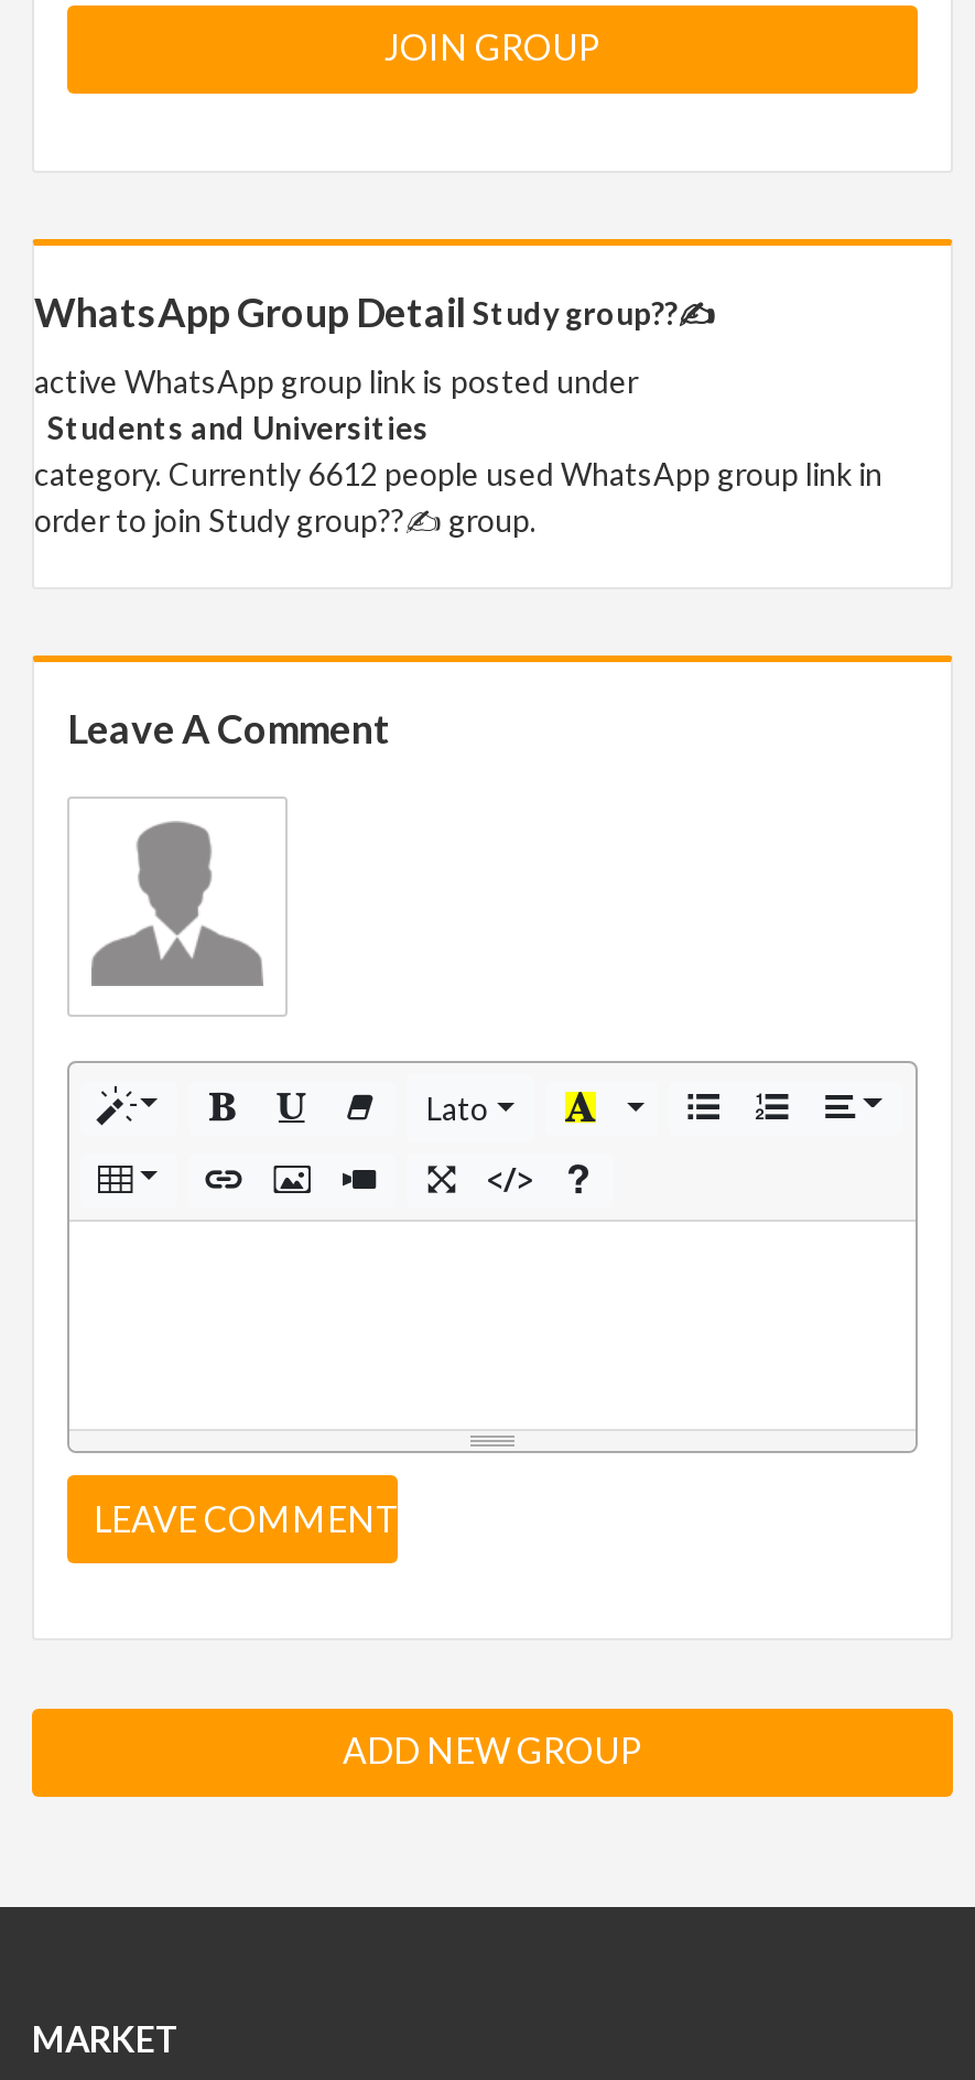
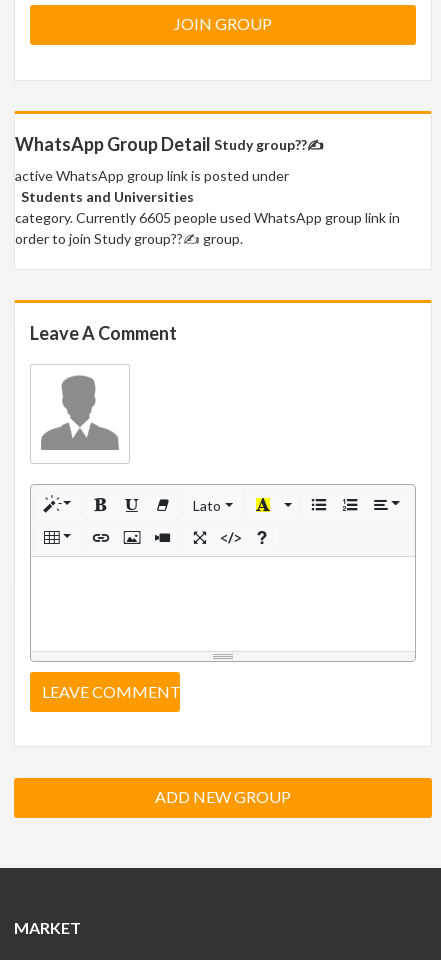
[34,455,882,492] category. Currently 6612 people used WhatsApp group link in -> [15,209,400,226] category. Currently 6605 people used WhatsApp group link in

